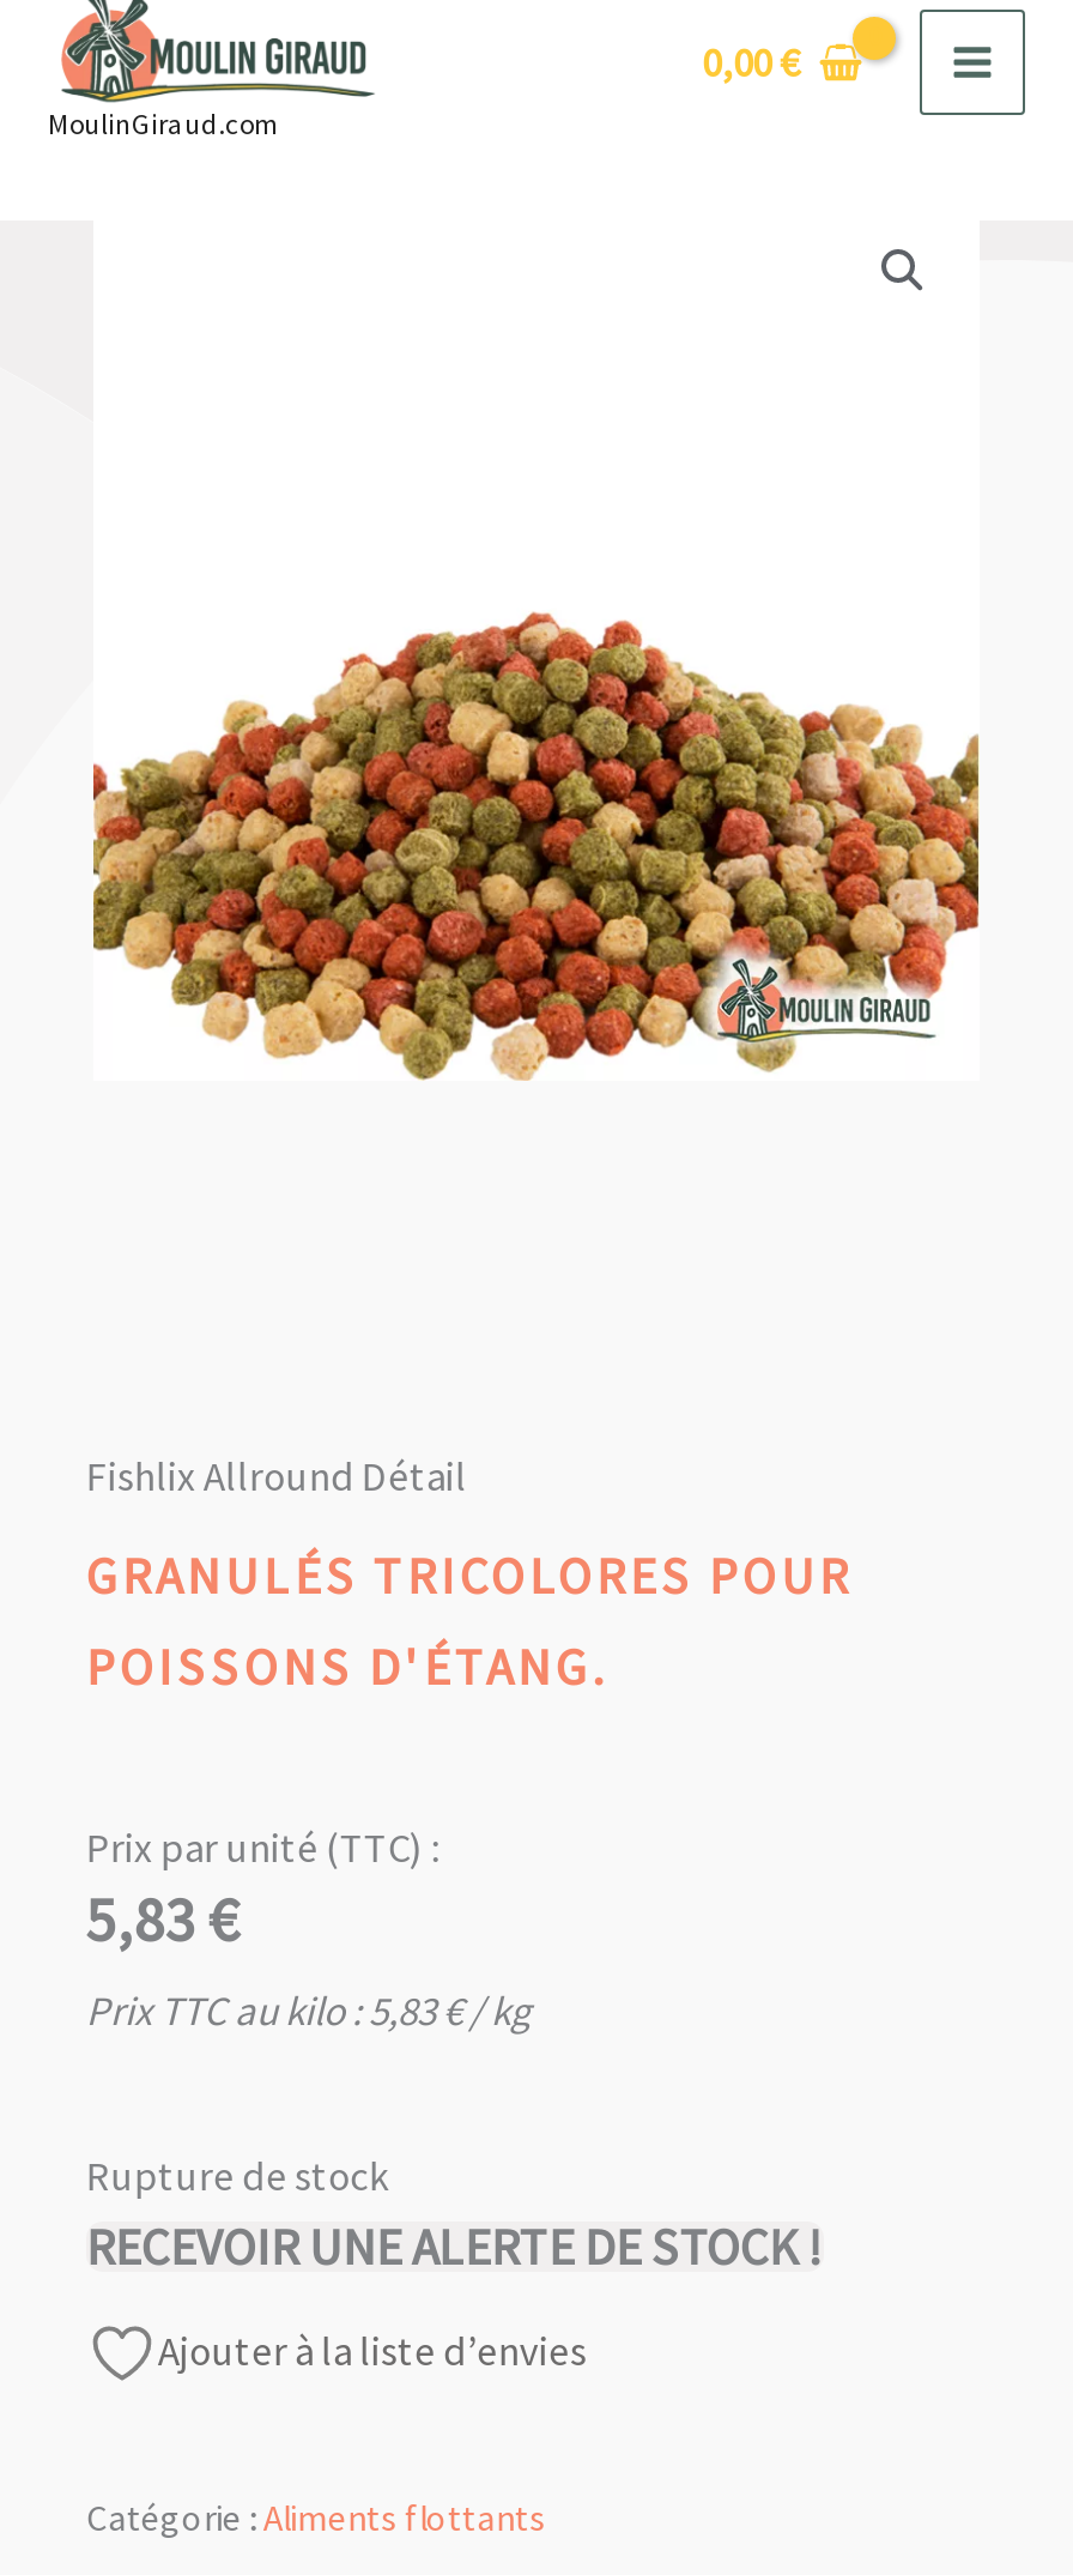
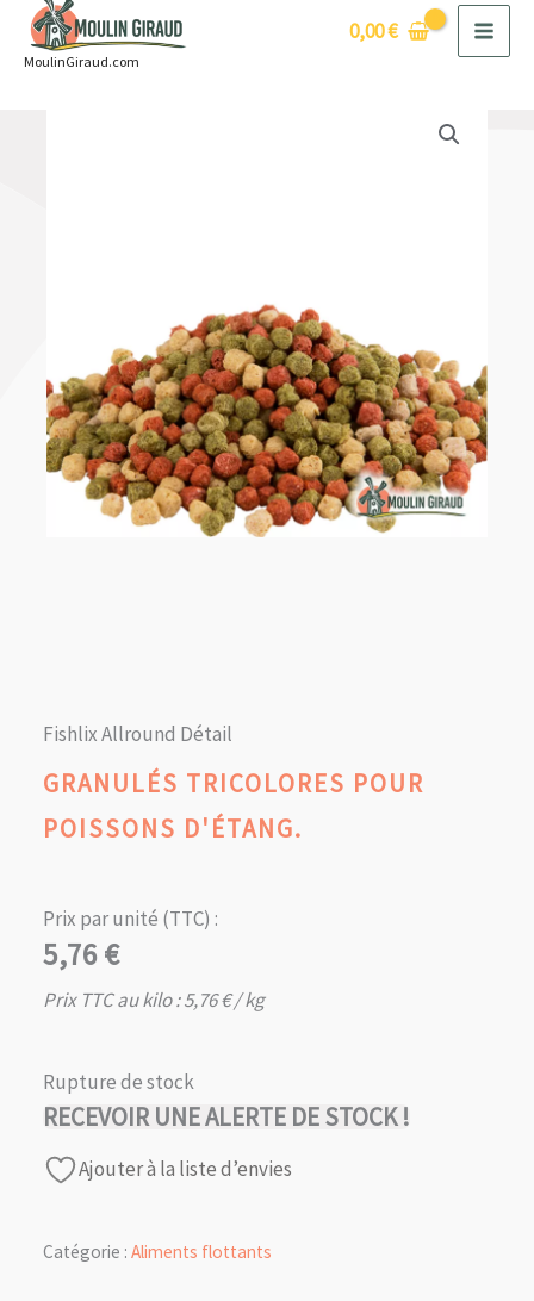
[86,1881,239,1958] 5,83 € -> [43,935,119,973] 5,76 €
[86,1984,531,2037] Prix TTC au kilo :5,83€/ kg -> [43,986,264,1013] Prix TTC au kilo :5,76€/ kg

